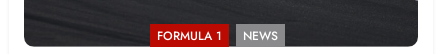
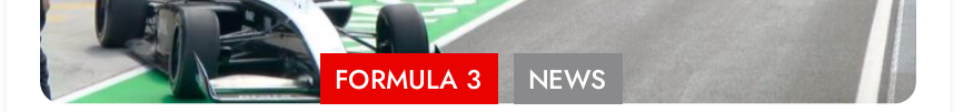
[157,27,278,45] FORMULA 1 NEWS -> [335,61,606,100] FORMULA 3 NEWS

